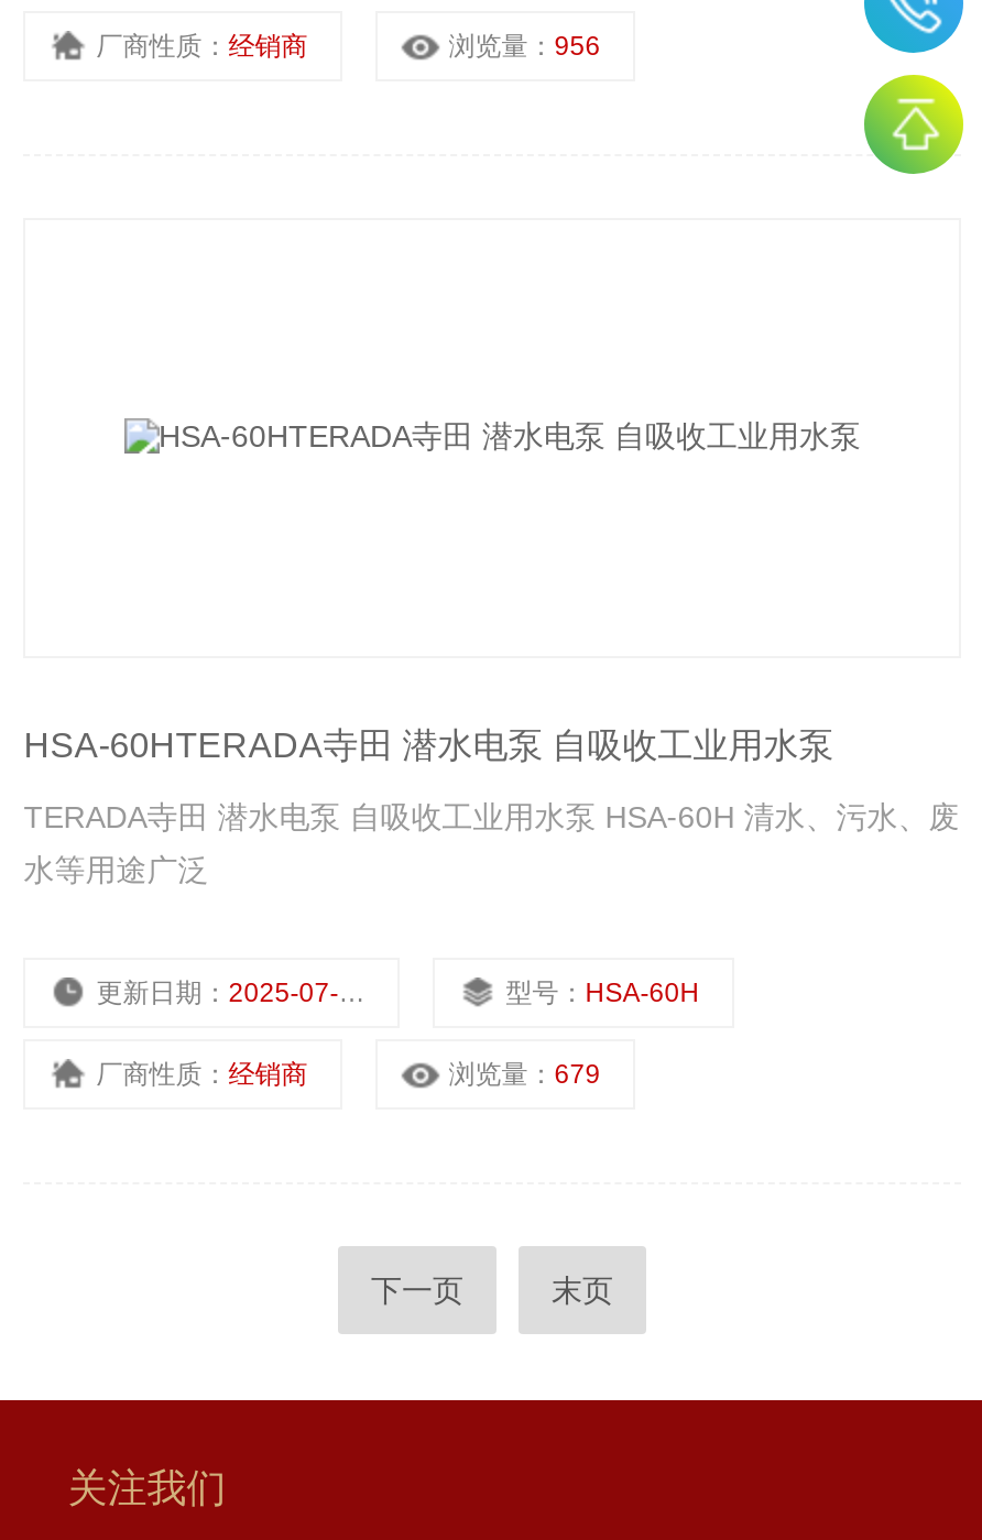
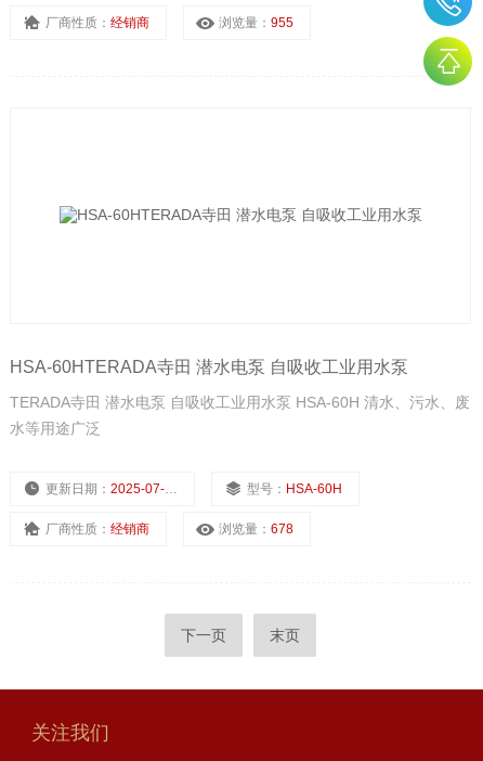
[449,31,600,62] 浏览量：956 -> [219,16,294,31] 浏览量：955
[449,1060,600,1090] 浏览量：679 -> [219,522,294,537] 浏览量：678

